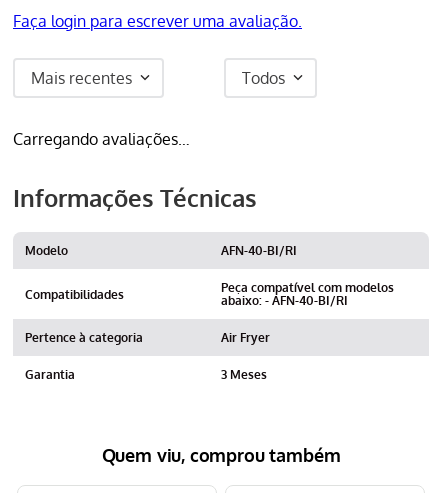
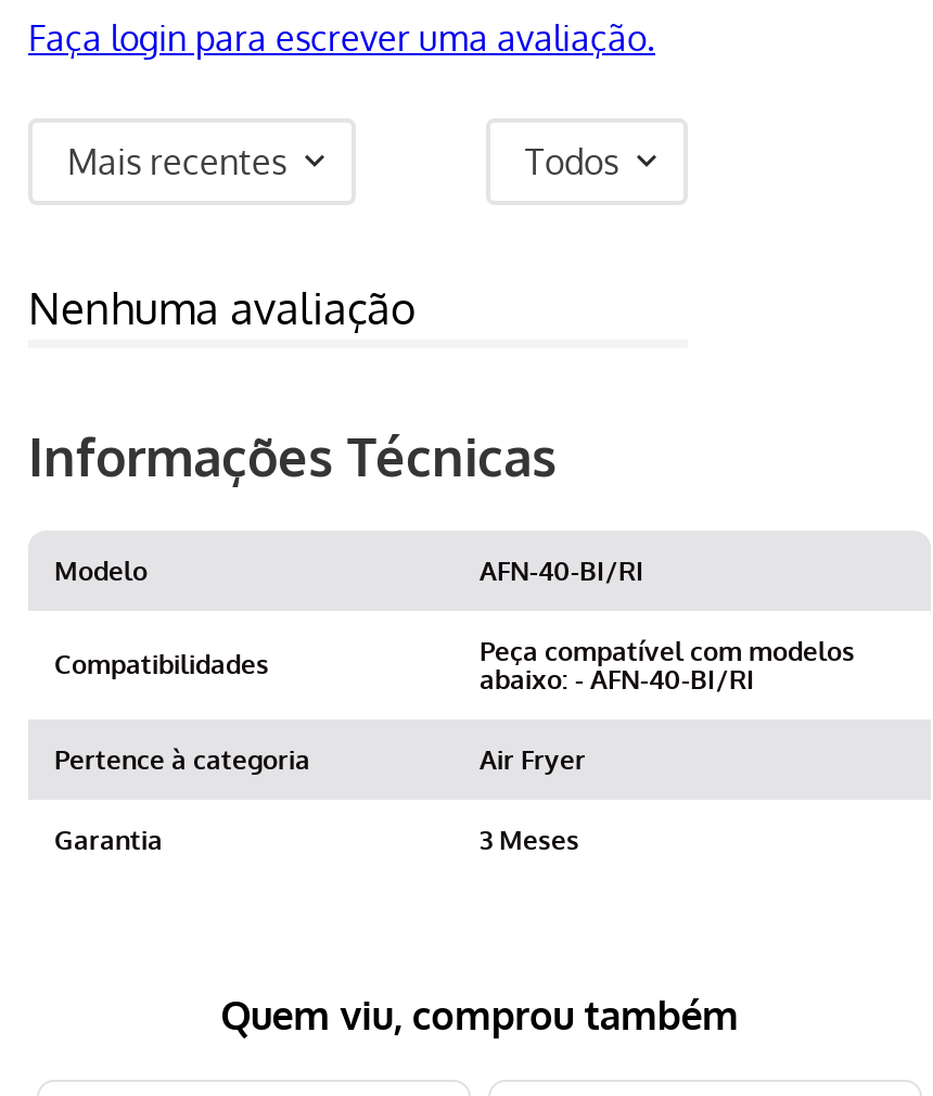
[13,129,190,149] Carregando avaliações… -> [28,278,417,335] Nenhuma avaliação

